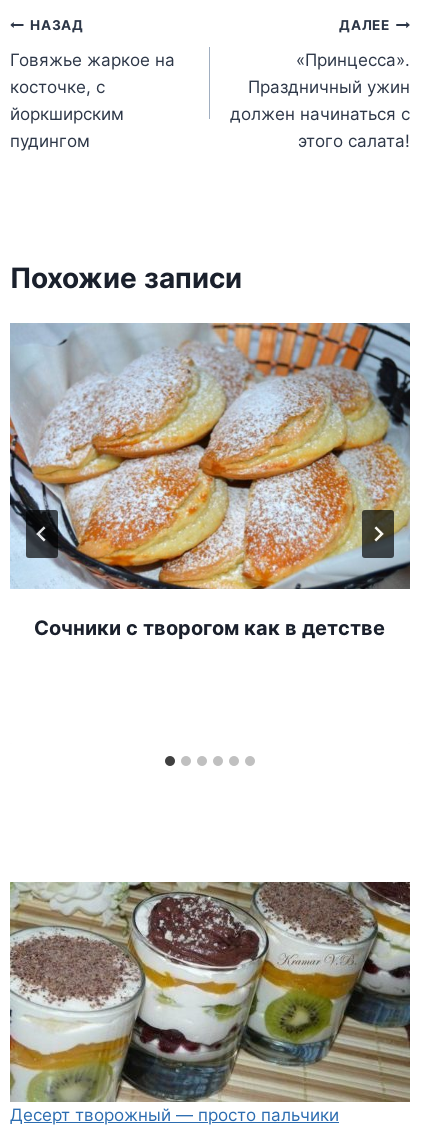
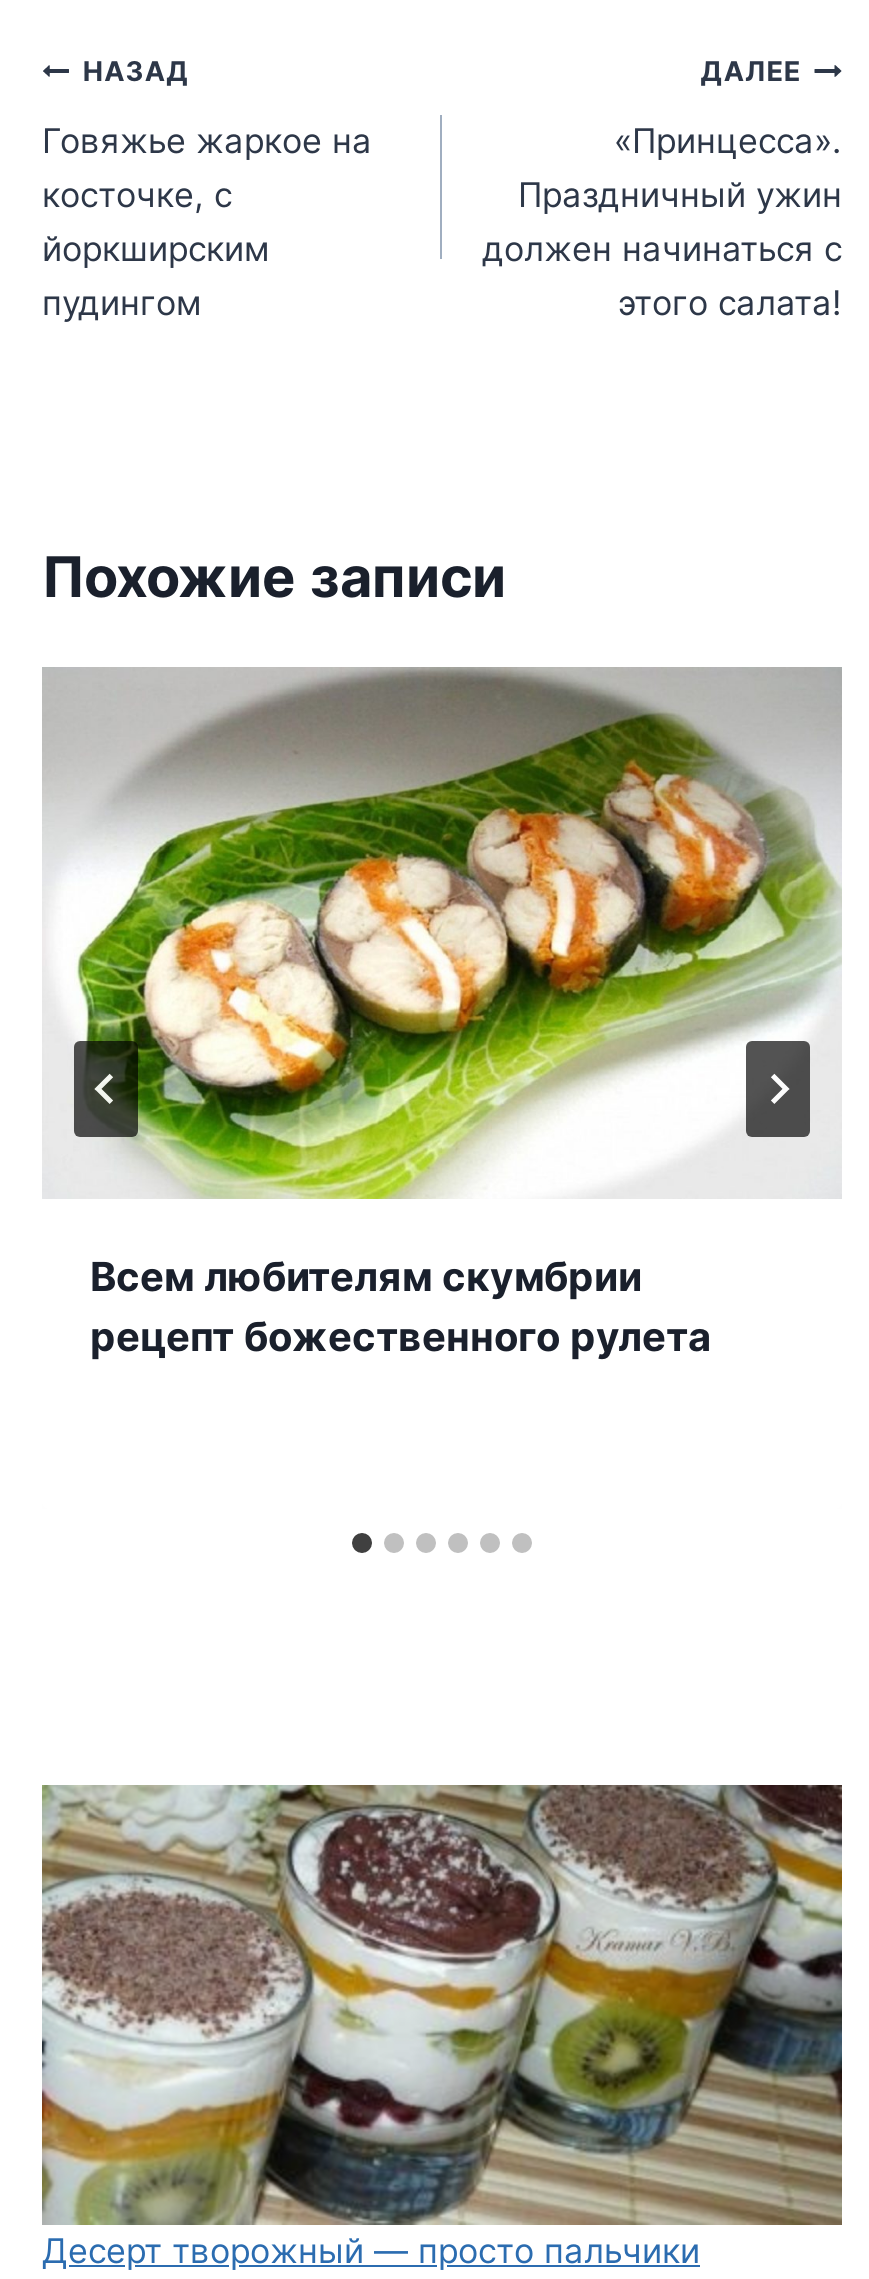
[9,322,411,640] [image] | Сочники с творогом как в детстве -> [42,667,842,1362] [image] | Всем любителям скумбрии | рецепт божественного рулета

